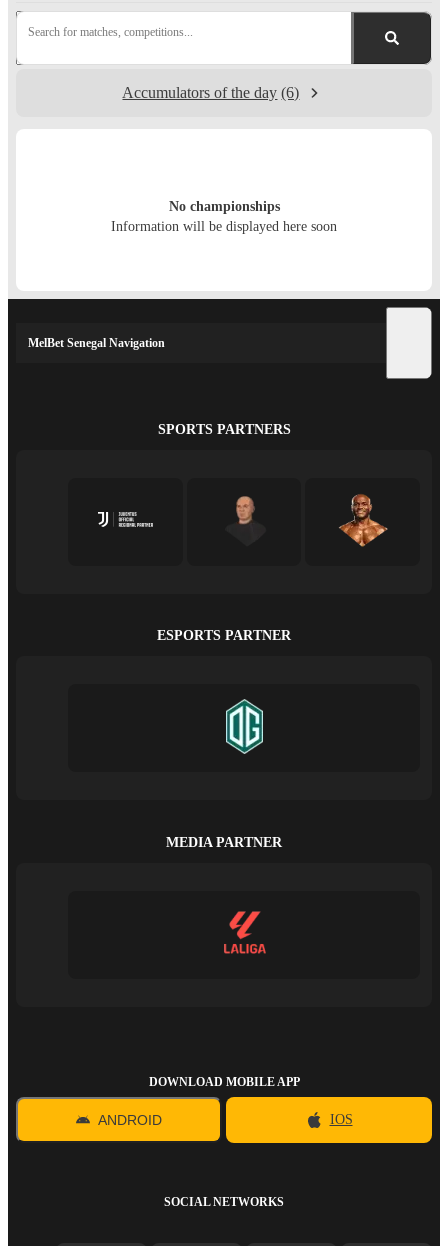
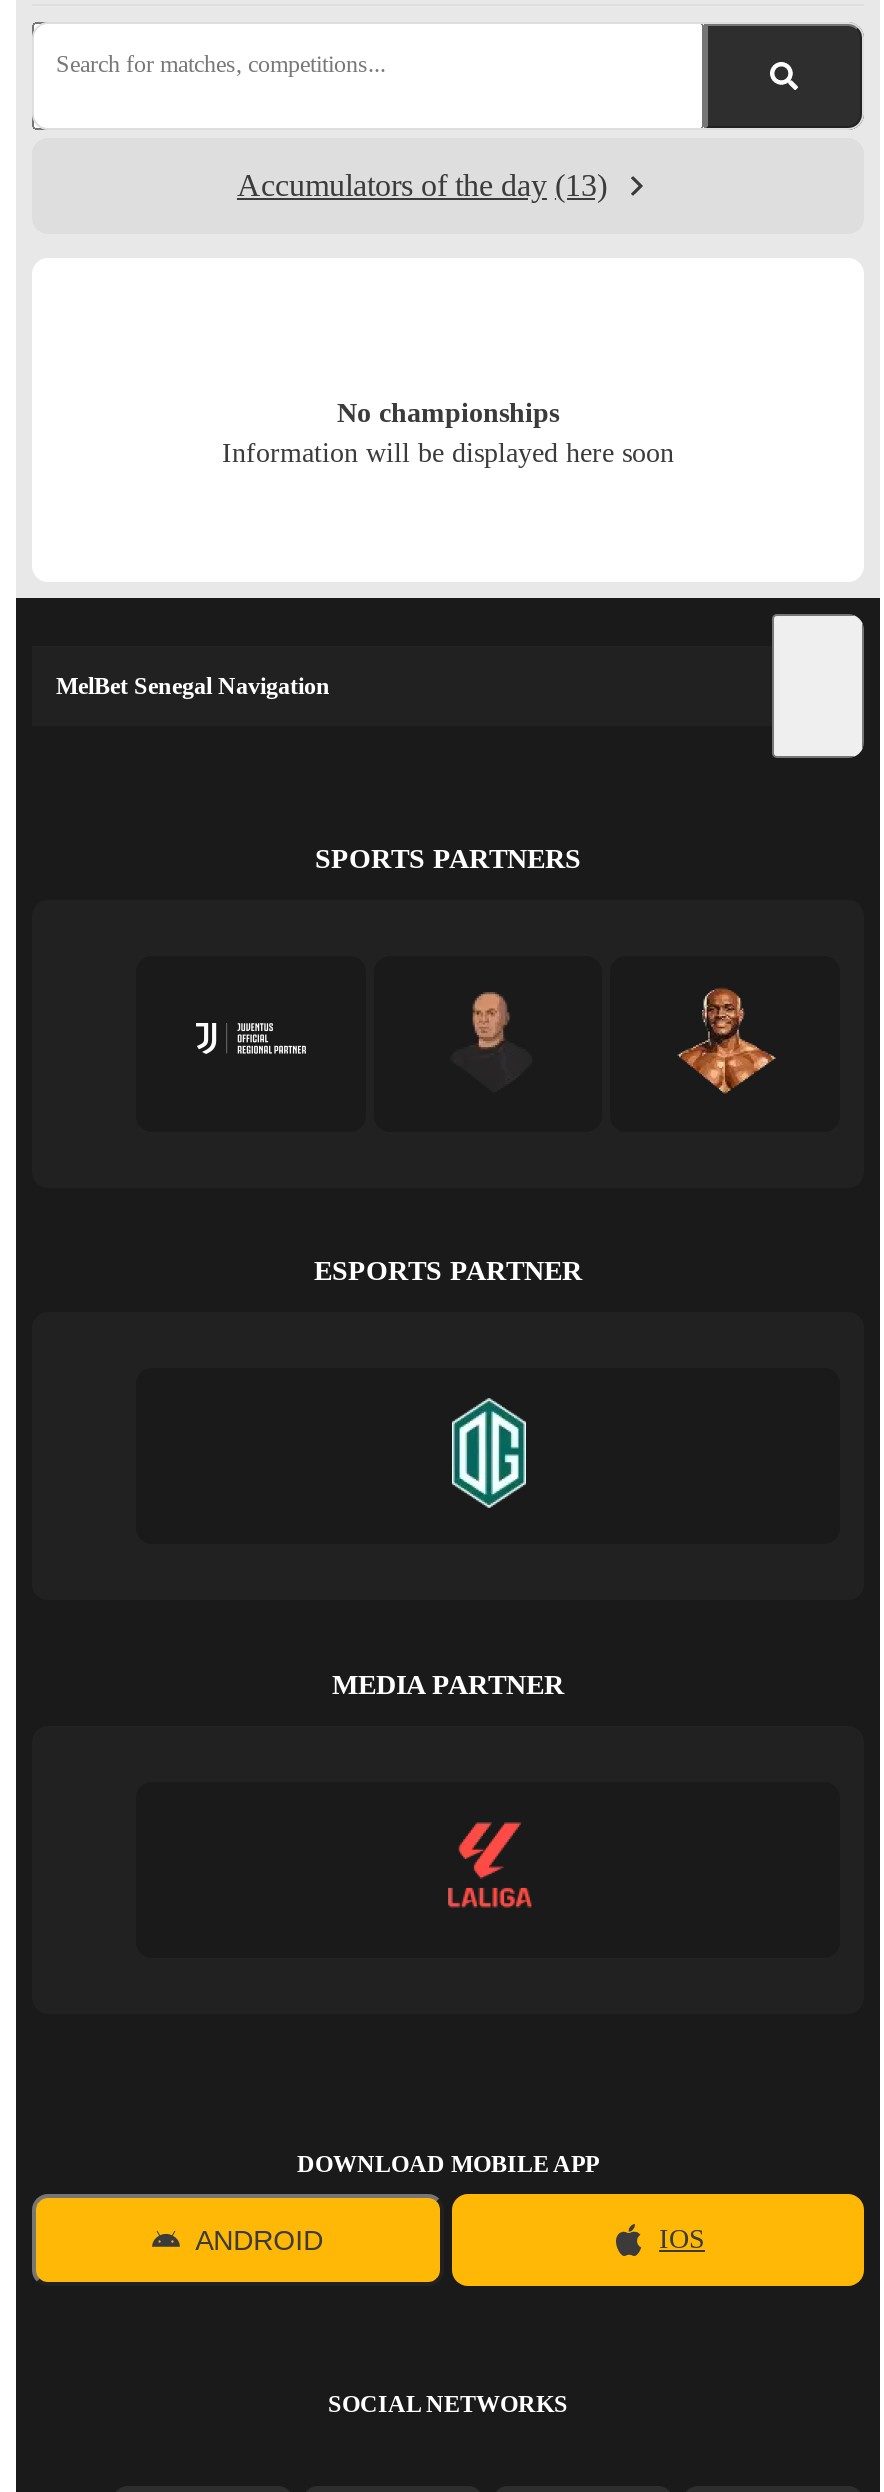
[122,84,299,101] Accumulators of the day (6) -> [237,168,607,202] Accumulators of the day (13)

